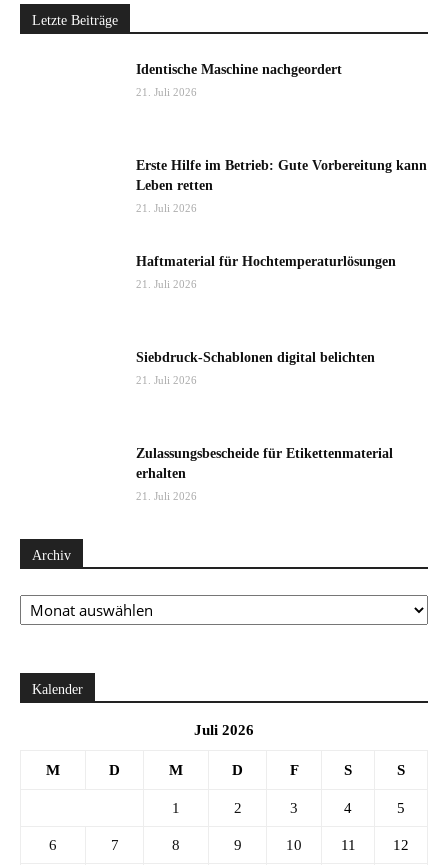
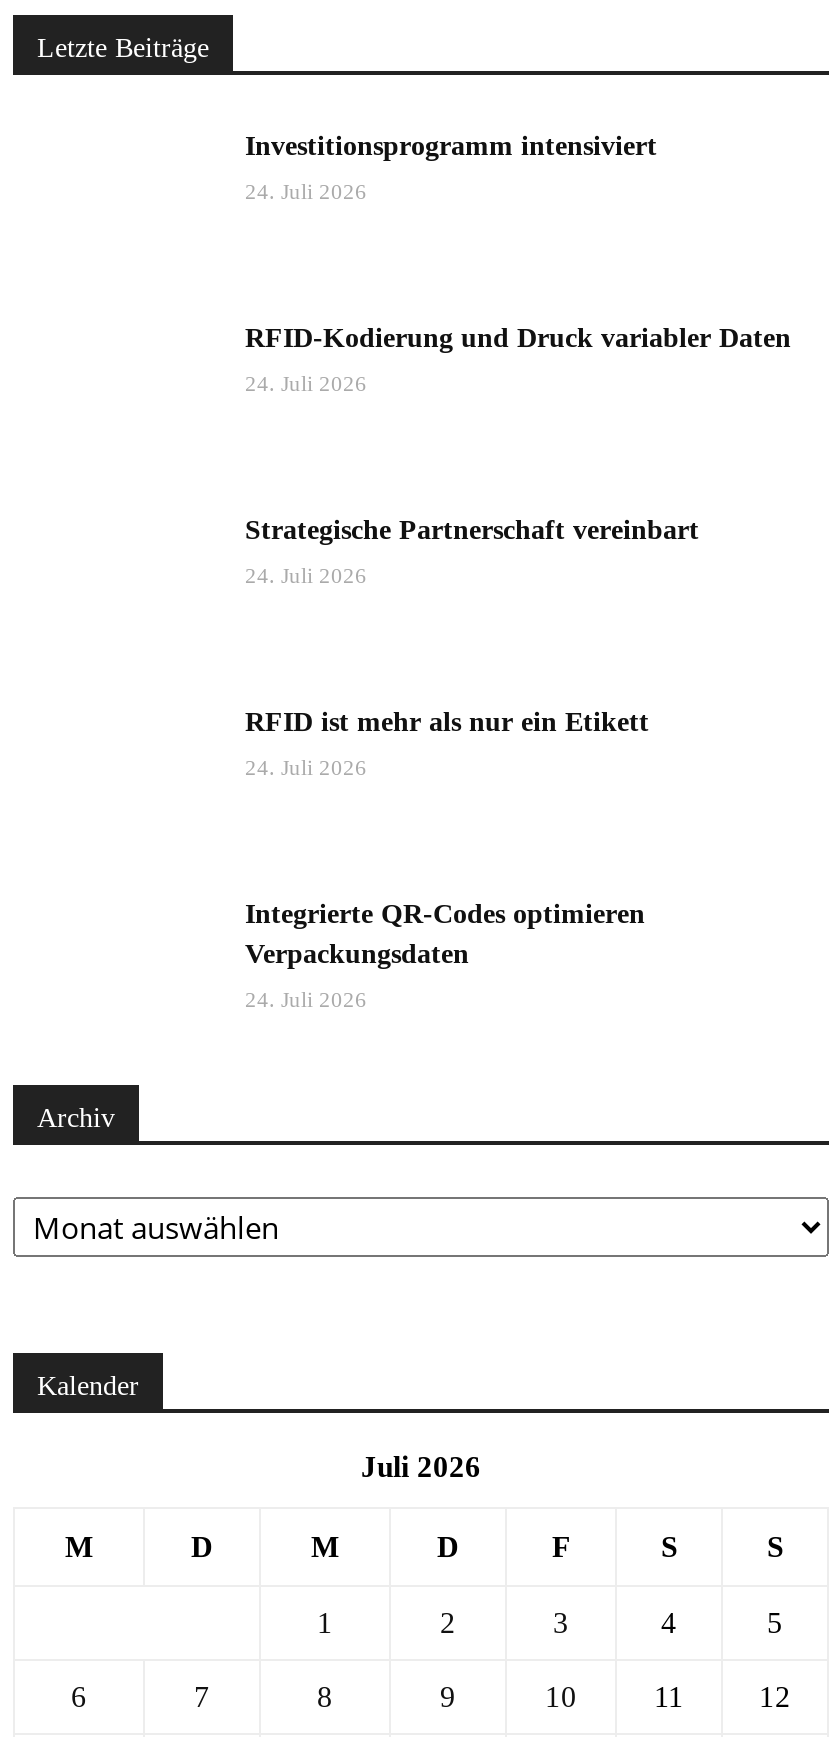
[136,62,342,77] Identische Maschine nachgeordert -> [245,131,657,161] Investitionsprogramm intensiviert
[136,86,197,98] 21. Juli 2026 -> [245,179,367,203] 24. Juli 2026
[136,158,427,193] Erste Hilfe im Betrieb: Gute Vorbereitung kann | Leben retten -> [245,323,791,353] RFID-Kodierung und Druck variabler Daten
[136,202,197,214] 21. Juli 2026 -> [245,371,367,395] 24. Juli 2026
[136,254,396,269] Haftmaterial für Hochtemperaturlösungen -> [245,515,699,545] Strategische Partnerschaft vereinbart
[136,278,197,290] 21. Juli 2026 -> [245,563,367,587] 24. Juli 2026
[136,350,375,365] Siebdruck-Schablonen digital belichten -> [245,707,649,737] RFID ist mehr als nur ein Etikett
[136,374,197,386] 21. Juli 2026 -> [245,755,367,779] 24. Juli 2026
[136,446,393,481] Zulassungsbescheide für Etikettenmaterial | erhalten -> [245,899,645,969] Integrierte QR-Codes optimieren | Verpackungsdaten
[136,490,197,502] 21. Juli 2026 -> [245,987,367,1011] 24. Juli 2026

